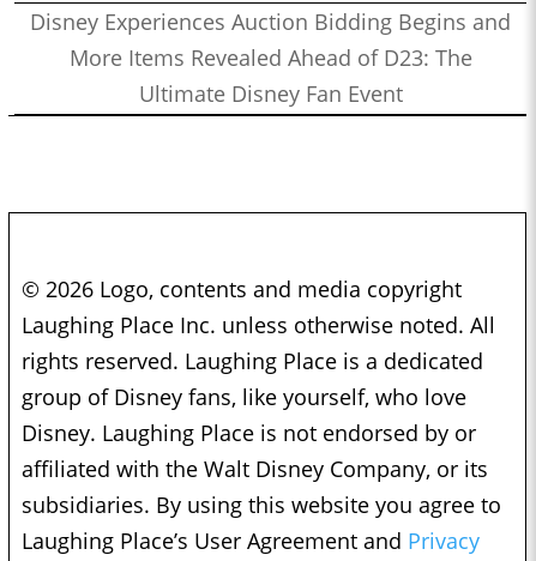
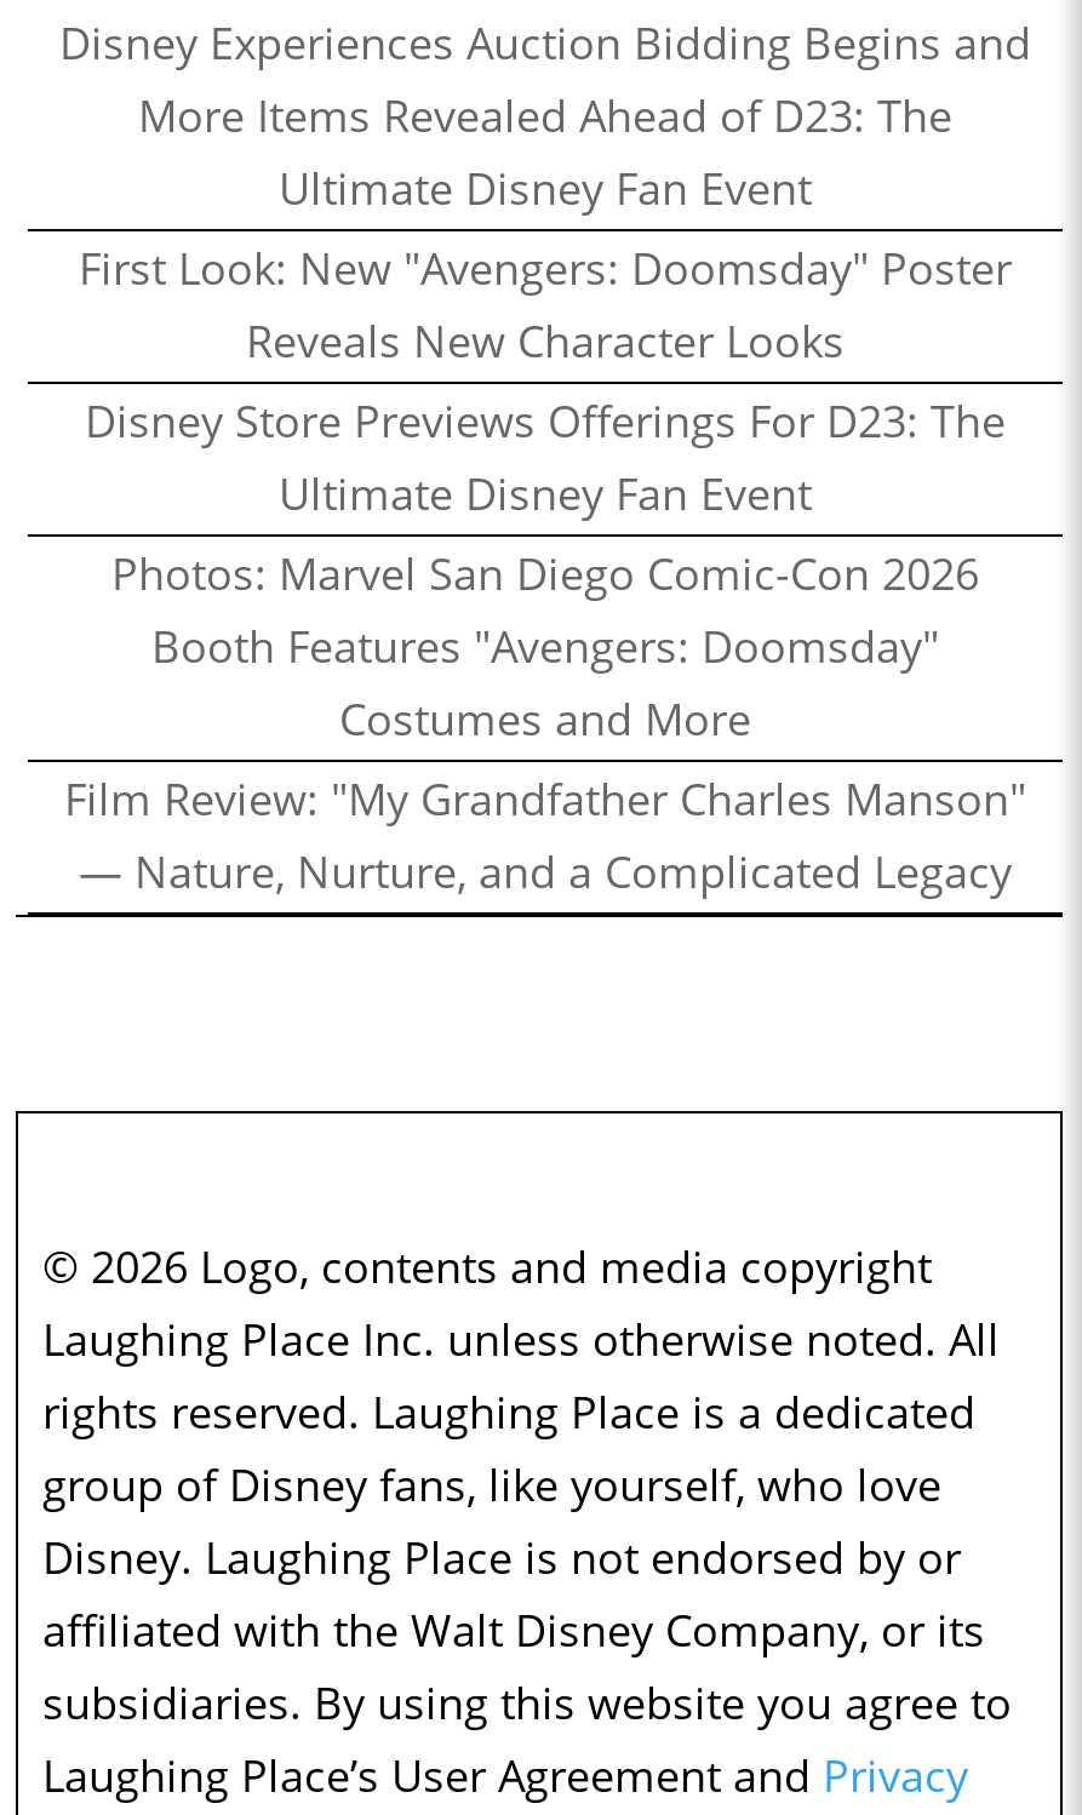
none -> [64,240,1026,901] First Look: New "Avengers: Doomsday" Poster | Reveals New Character Looks | Disney Store Previews Offerings For D23: The | Ultimate Disney Fan Event | Photos: Marvel San Diego Comic-Con 2026 | Booth Features "Avengers: Doomsday" | Costumes and More | Film Review: "My Grandfather Charles Manson" | — Nature, Nurture, and a Complicated Legacy

